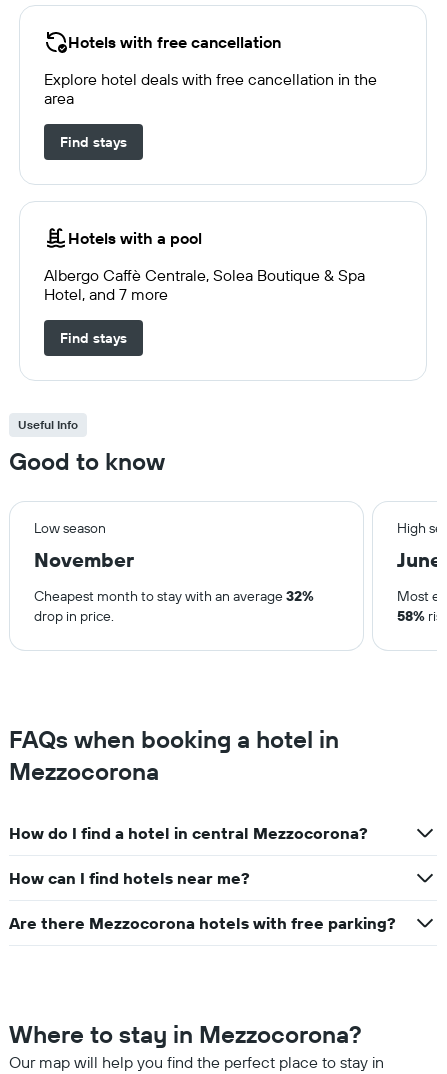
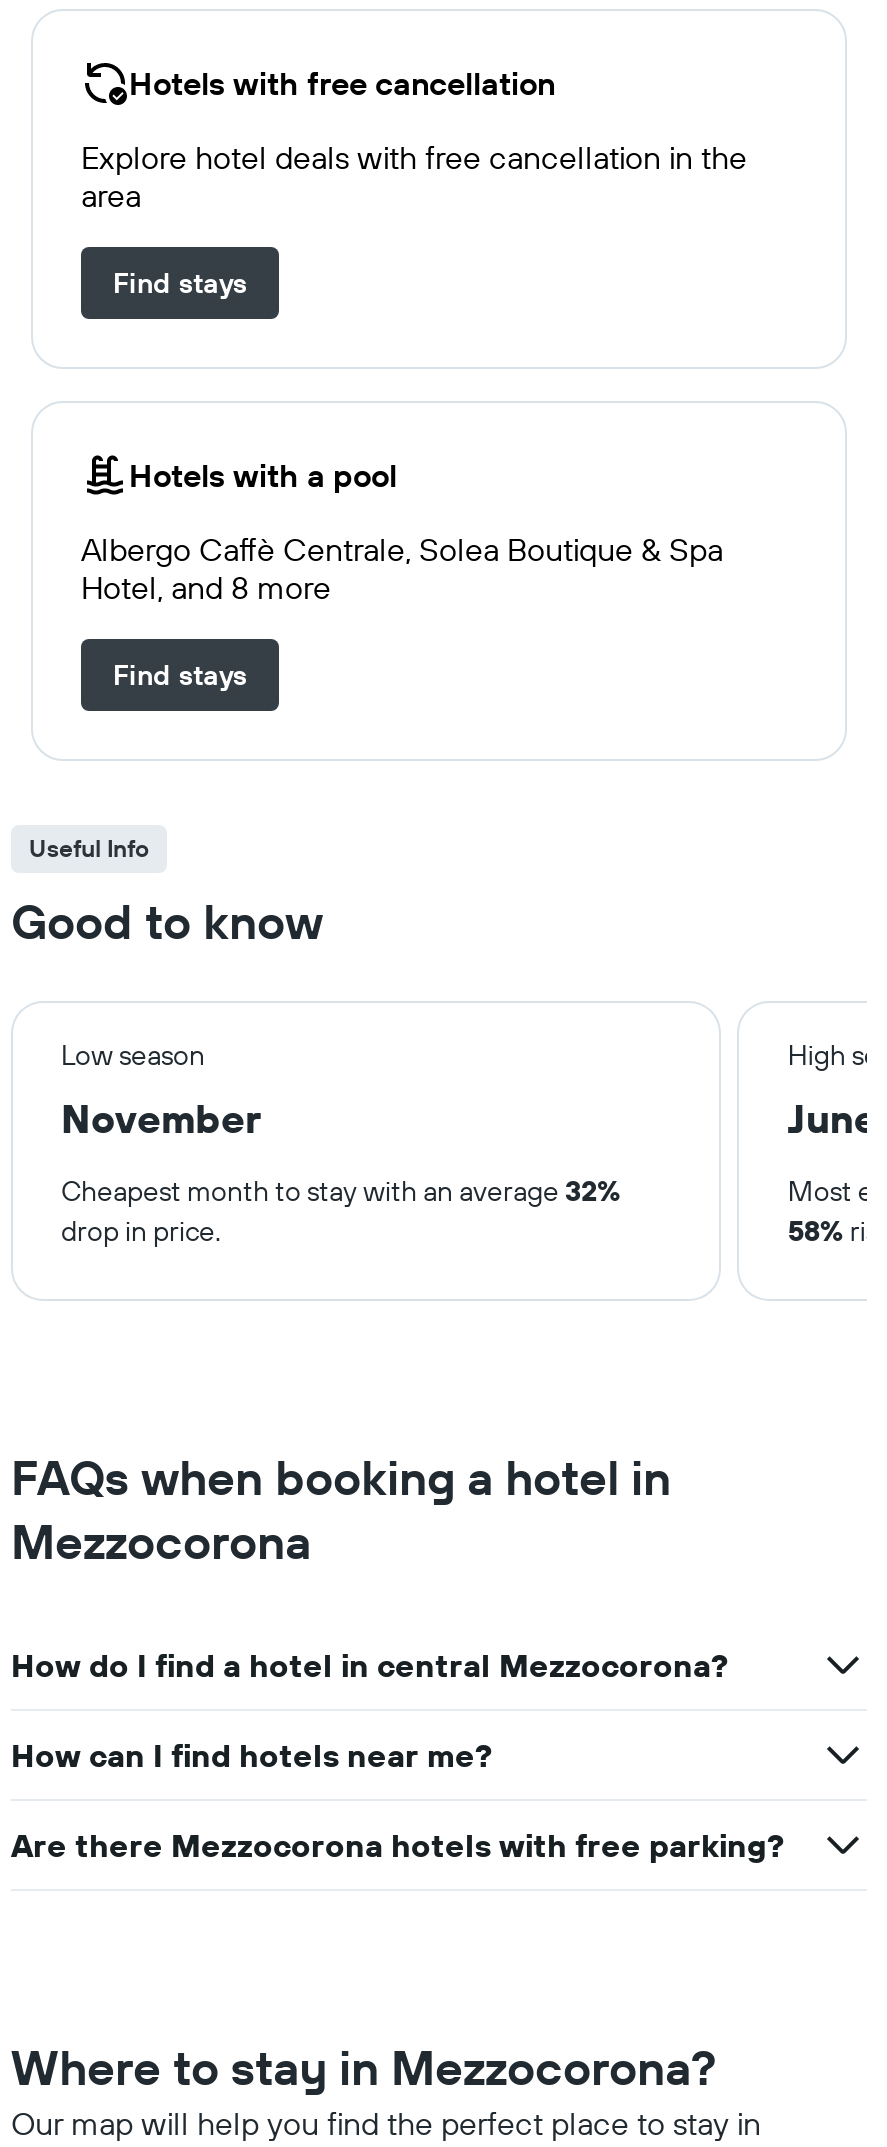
[44,284,168,304] Hotel, and 7 more -> [81,566,331,606] Hotel, and 8 more

